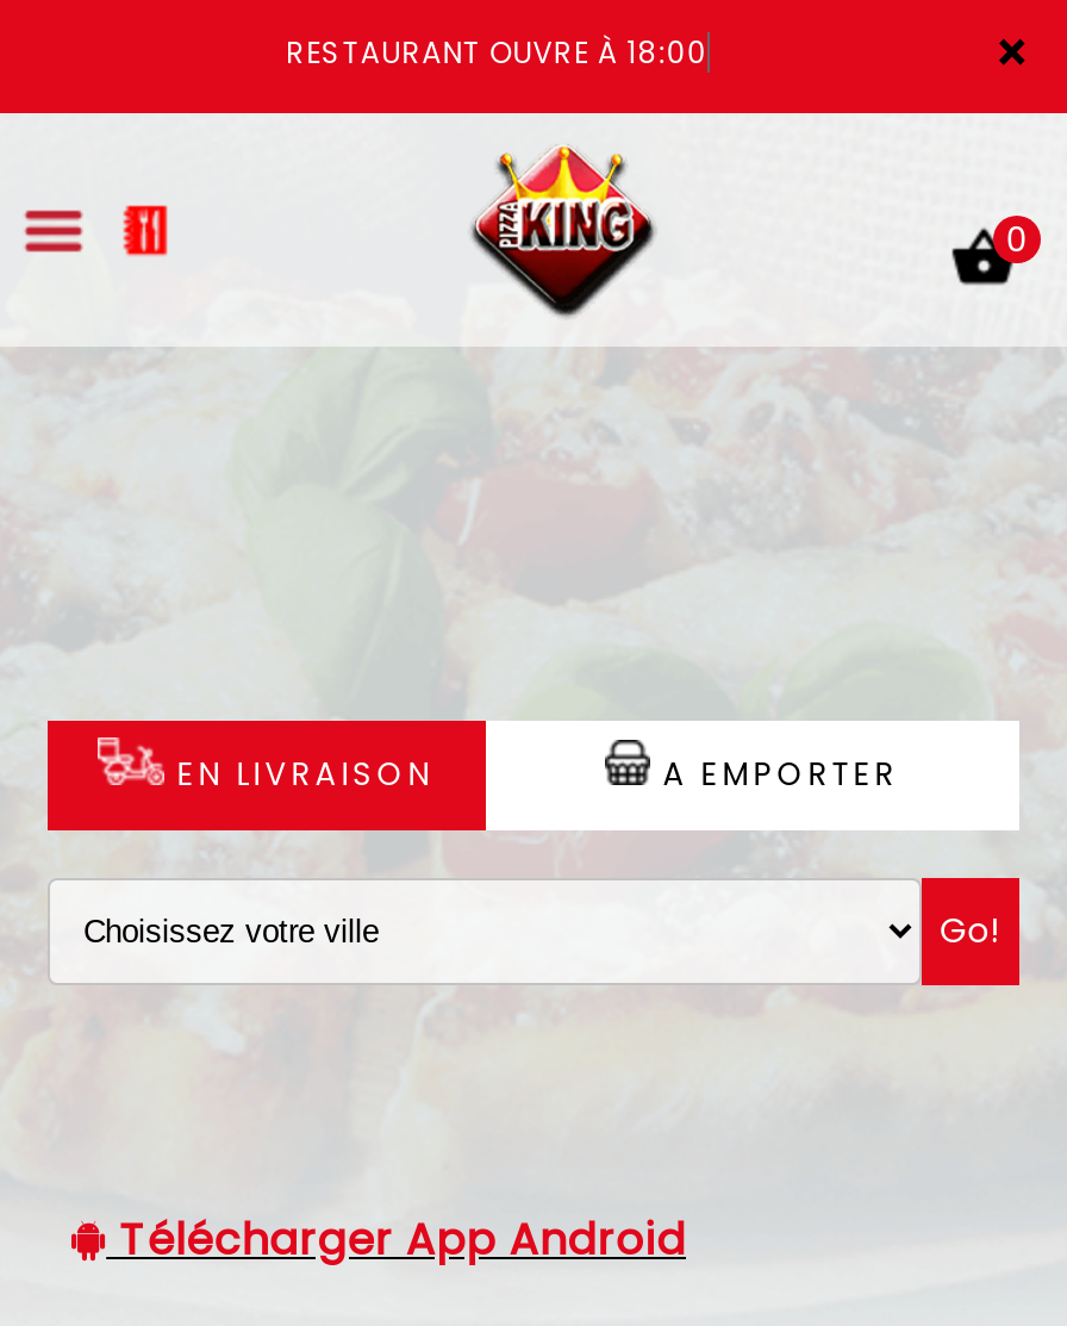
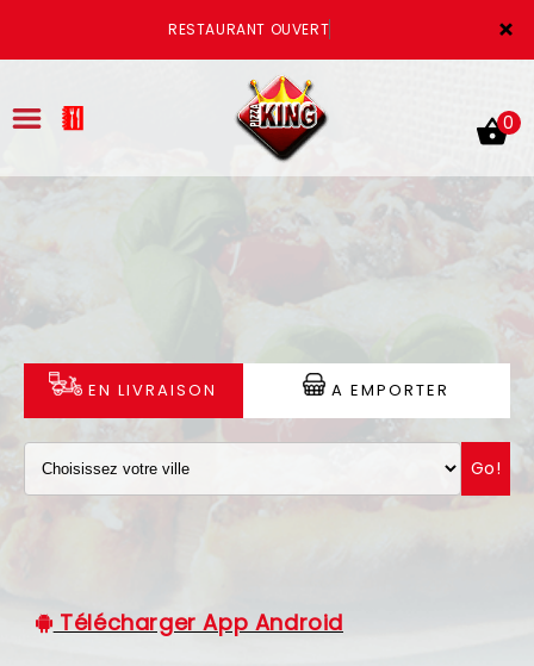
[286,32,708,73] RESTAURANT OUVRE À 18:00 -> [168,19,329,39] RESTAURANT OUVERT

